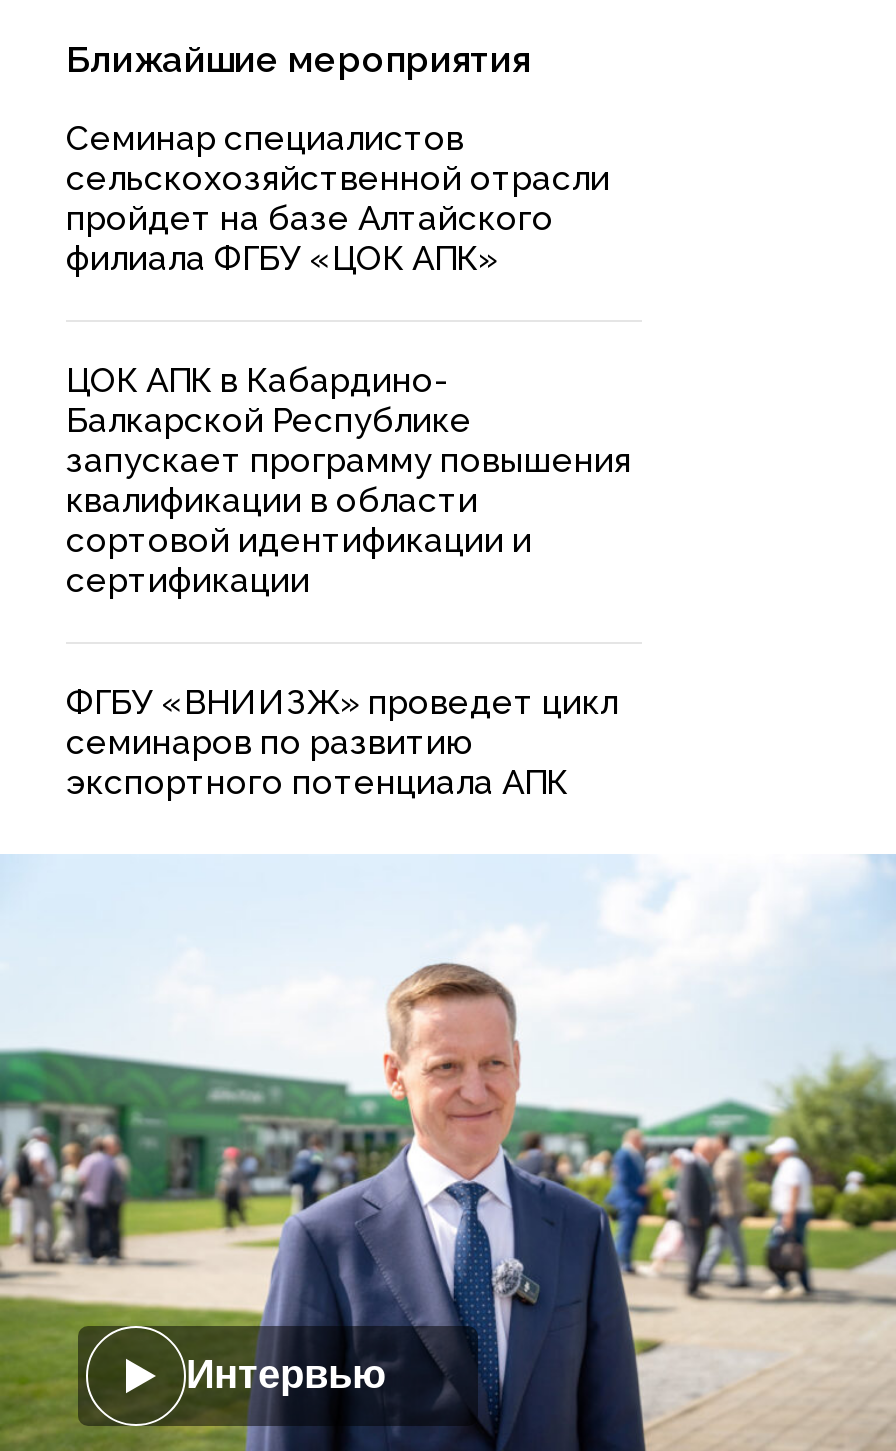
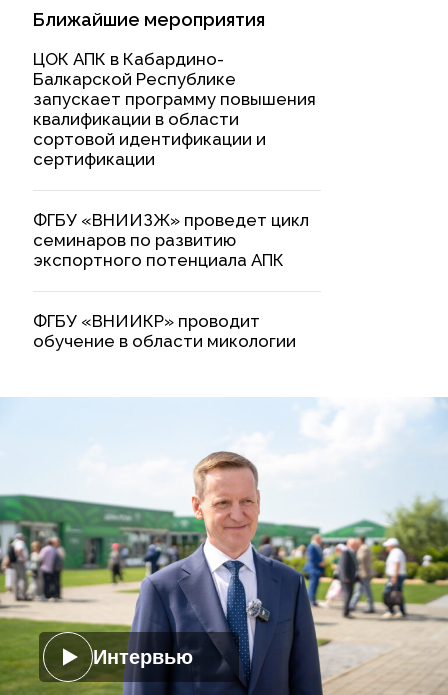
[66,118,610,278] Семинар специалистов | сельскохозяйственной отрасли | пройдет на базе Алтайского | филиала ФГБУ «ЦОК АПК» -> none
moved [66,360,632,802] -> [33,49,316,270]: ЦОК АПК в Кабардино- | Балкарской Республике | запускает программу повышения | ... | семинаров по развитию | экспортного потенциала АПК
none -> [33,311,296,351] ФГБУ «ВНИИКР» проводит | обучение в области микологии

